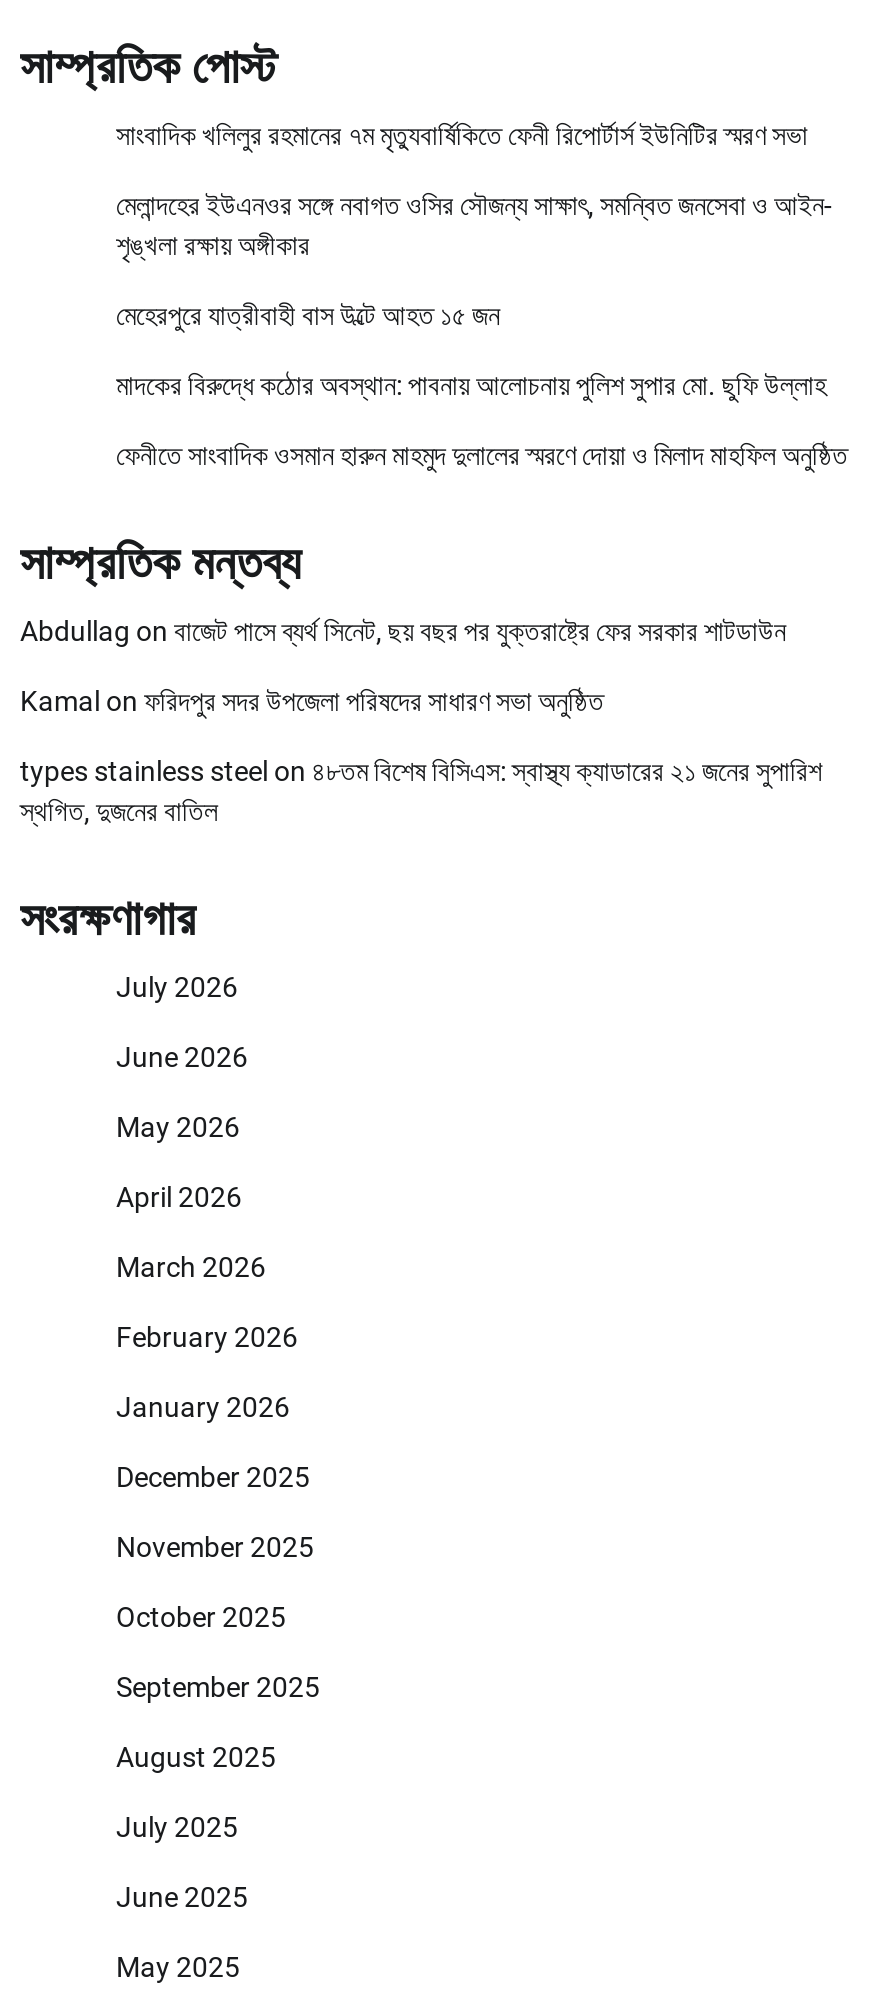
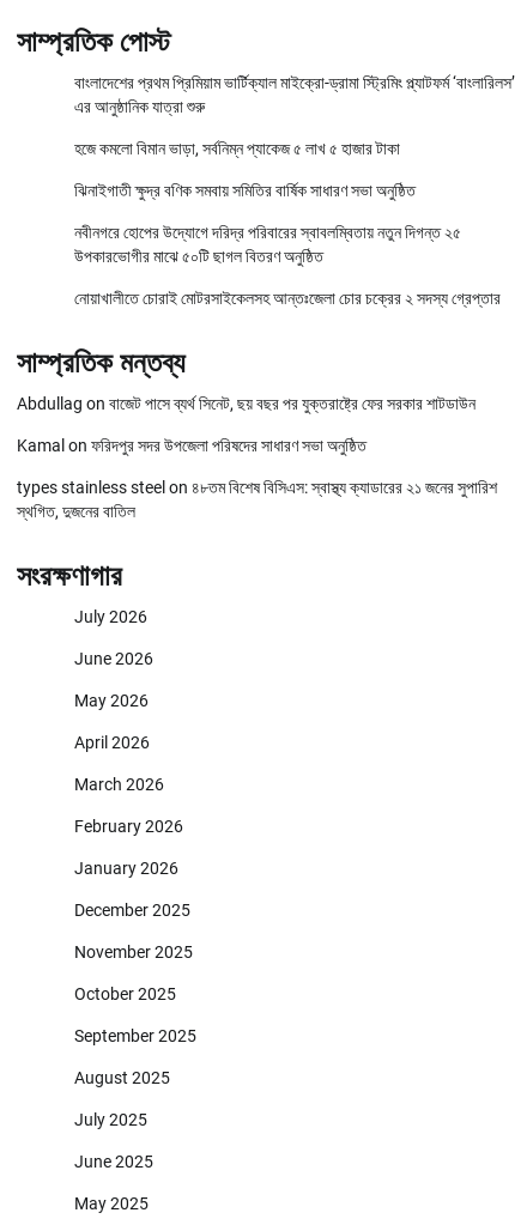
[116,119,808,151] সাংবাদিক খলিলুর রহমানের ৭ম মৃত্যুবার্ষিকিতে ফেনী রিপোর্টার্স ইউনিটির স্মরণ সভা -> [74,73,515,117] বাংলাদেশের প্রথম প্রিমিয়াম ভার্টিক্যাল মাইক্রো-ড্রামা স্ট্রিমিং প্ল্যাটফর্ম ‘বাংলারিলস’ | এর আনুষ্ঠানিক যাত্রা শুরু
[116,189,832,261] মেলান্দহের ইউএনওর সঙ্গে নবাগত ওসির সৌজন্য সাক্ষাৎ, সমন্বিত জনসেবা ও আইন- | শৃঙ্খলা রক্ষায় অঙ্গীকার -> [74,139,400,158] হজে কমলো বিমান ভাড়া, সর্বনিম্ন প্যাকেজ ৫ লাখ ৫ হাজার টাকা
[116,299,500,331] মেহেরপুরে যাত্রীবাহী বাস উল্টে আহত ১৫ জন -> [74,181,416,200] ঝিনাইগাতী ক্ষুদ্র বণিক সমবায় সমিতির বার্ষিক সাধারণ সভা অনুষ্ঠিত
[116,369,826,401] মাদকের বিরুদ্ধে কঠোর অবস্থান: পাবনায় আলোচনায় পুলিশ সুপার মো. ছুফি উল্লাহ -> [74,223,461,266] নবীনগরে হোপের উদ্যোগে দরিদ্র পরিবারের স্বাবলম্বিতায় নতুন দিগন্ত ২৫ | উপকারভোগীর মাঝে ৫০টি ছাগল বিতরণ অনুষ্ঠিত
[116,439,848,471] ফেনীতে সাংবাদিক ওসমান হারুন মাহমুদ দুলালের স্মরণে দোয়া ও মিলাদ মাহফিল অনুষ্ঠিত -> [74,289,501,308] নোয়াখালীতে চোরাই মোটরসাইকেলসহ আন্তঃজেলা চোর চক্রের ২ সদস্য গ্রেপ্তার

